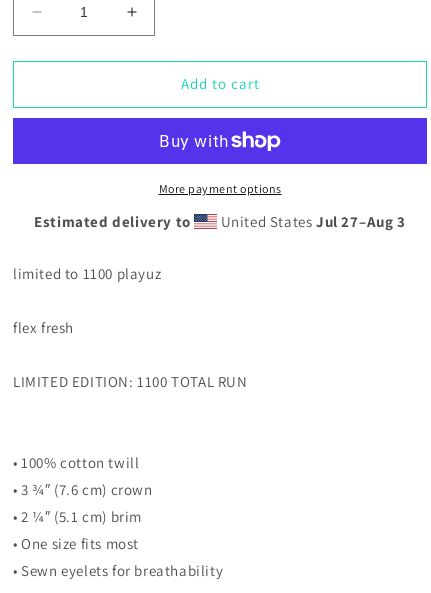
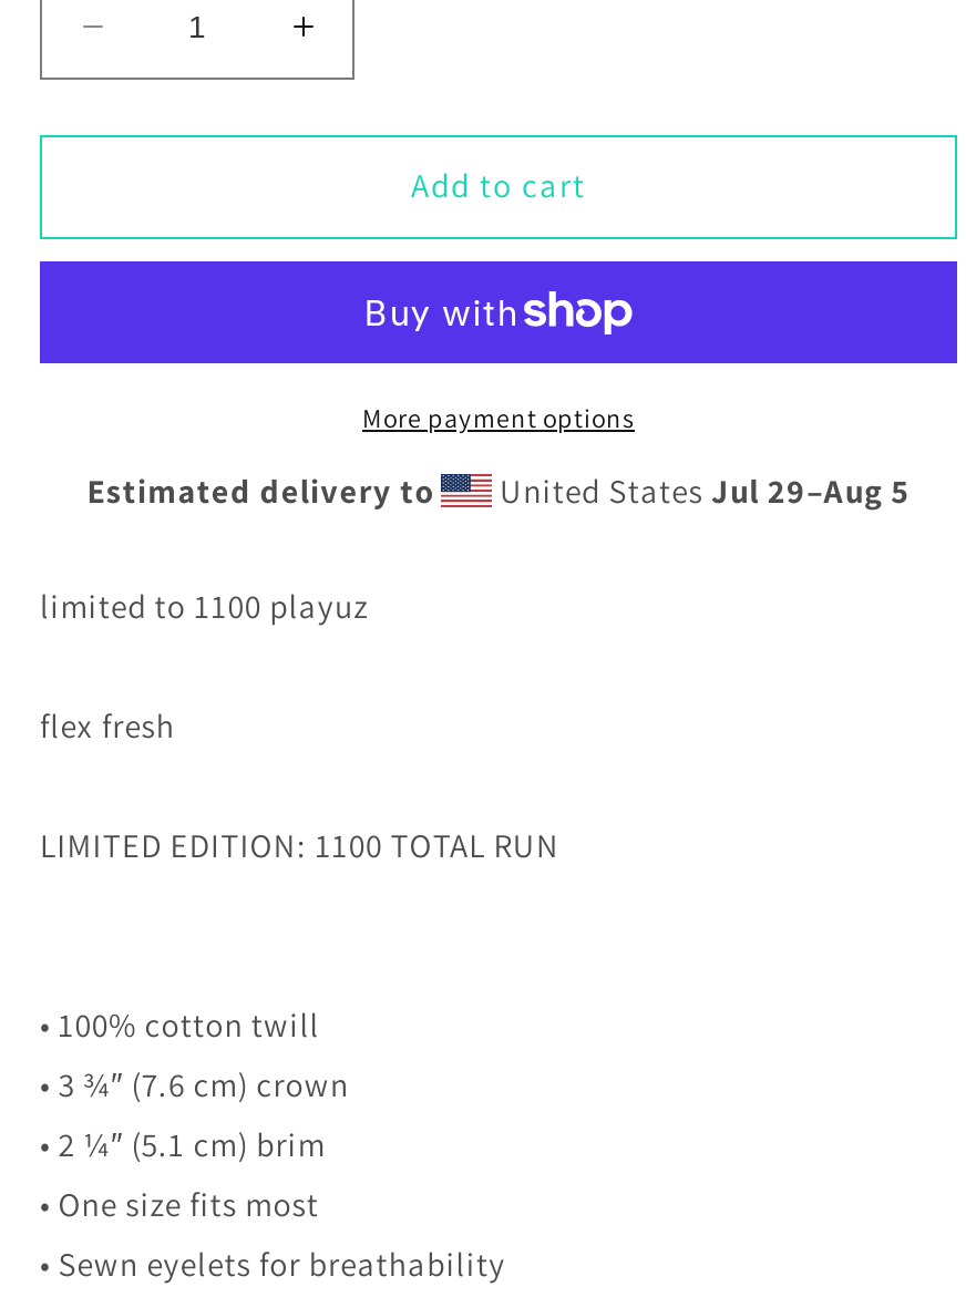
[217,212,406,231] United States Jul 27–Aug 3 -> [492,469,910,511] United States Jul 29–Aug 5

